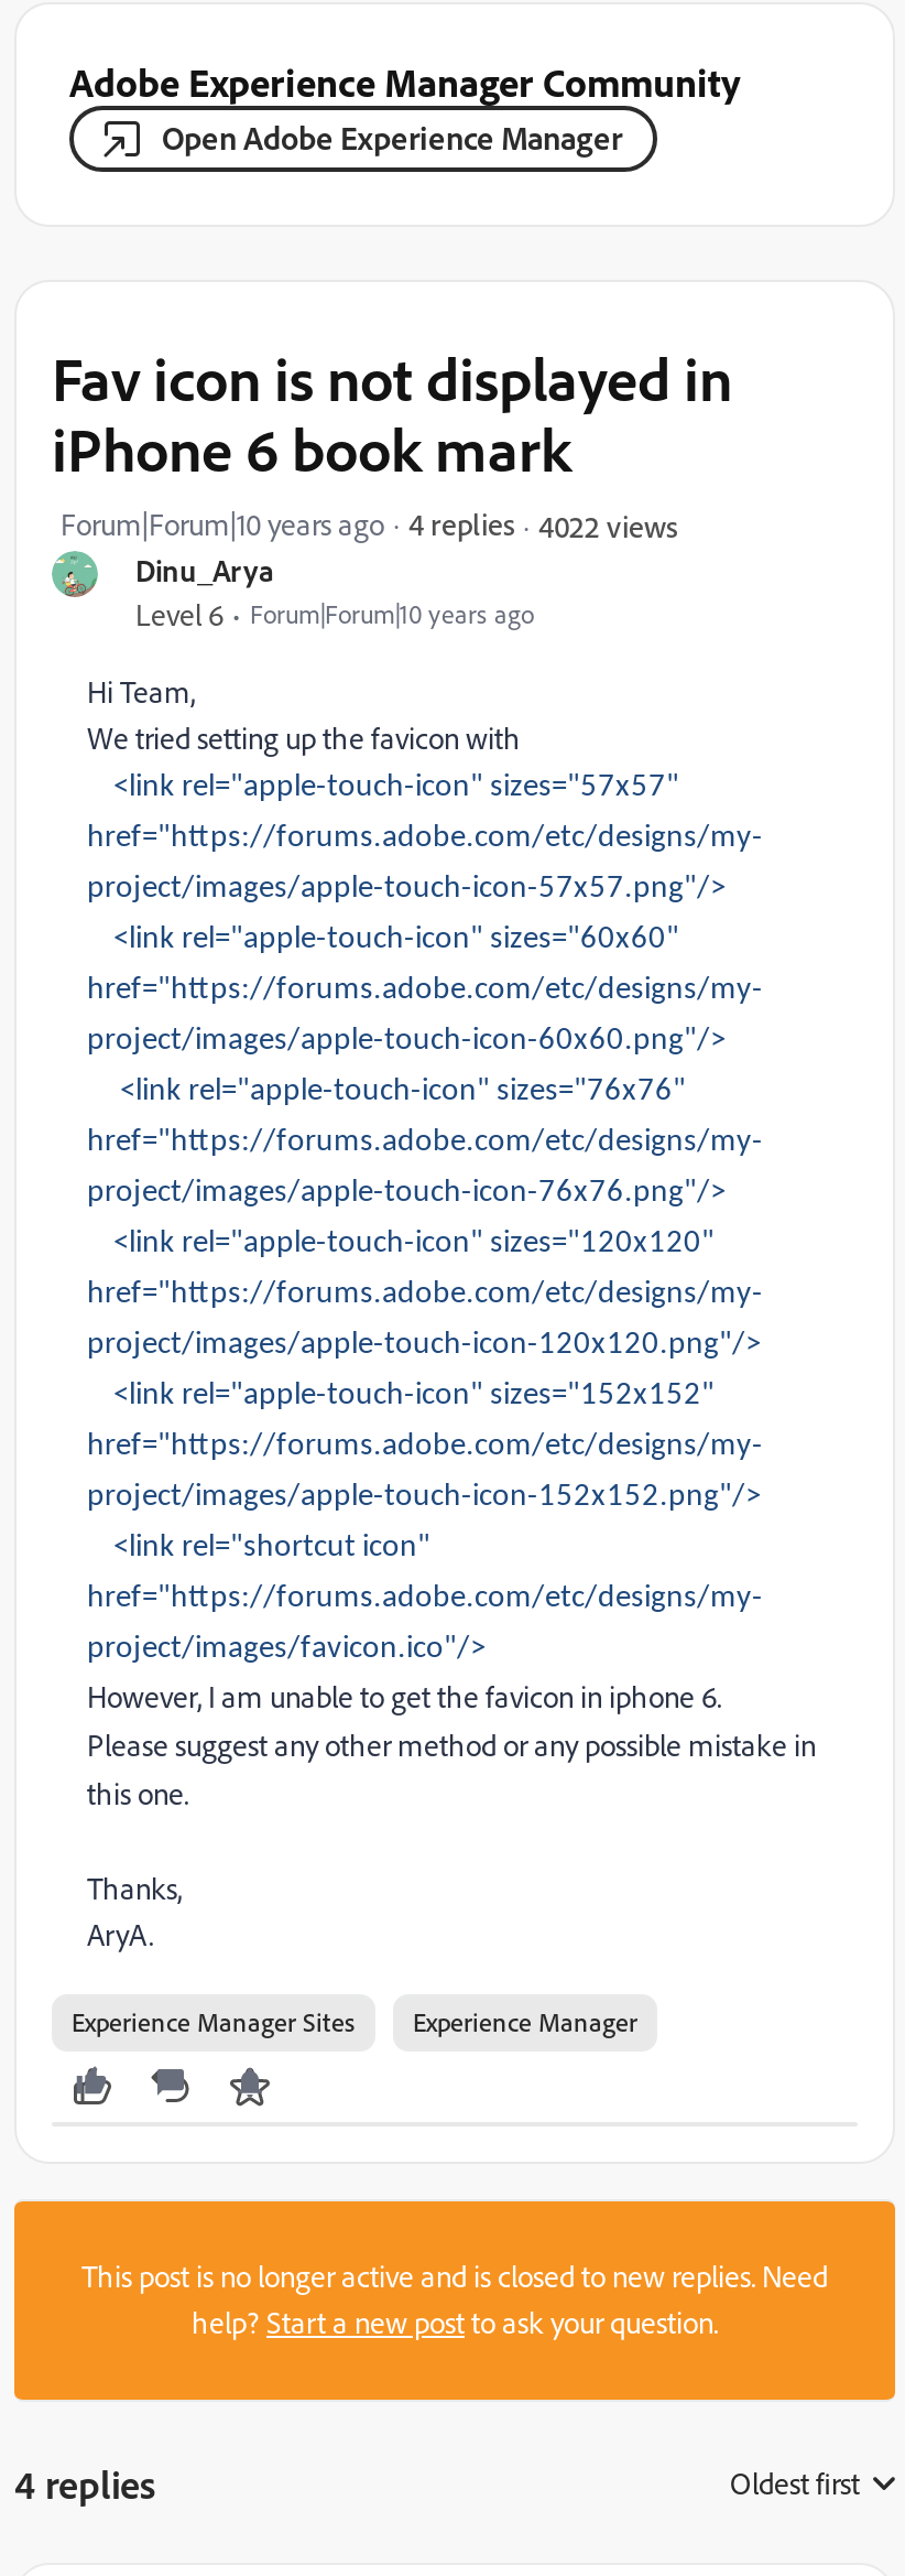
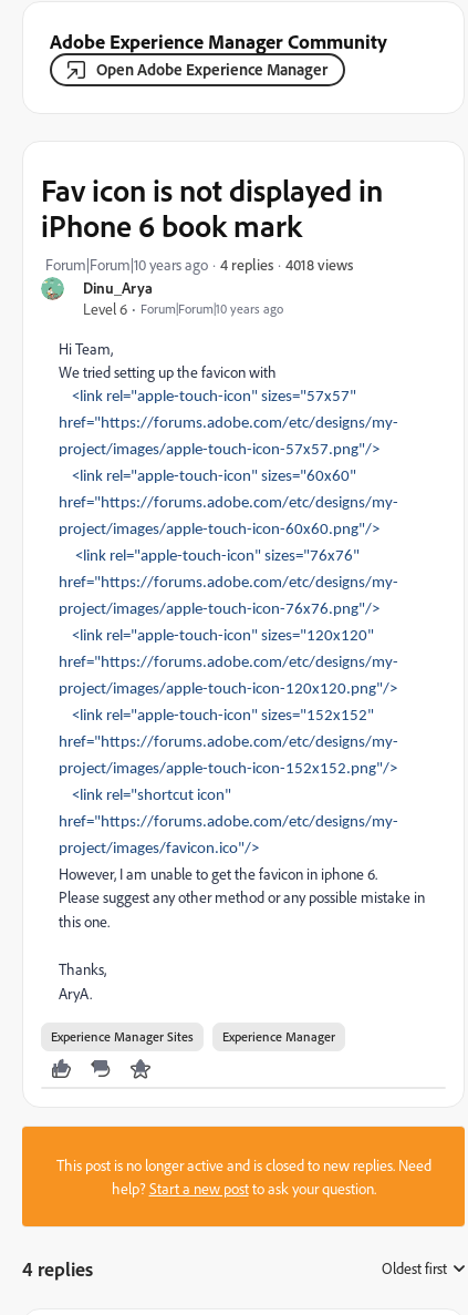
[538,506,677,543] 4022 views -> [285,254,353,273] 4018 views

